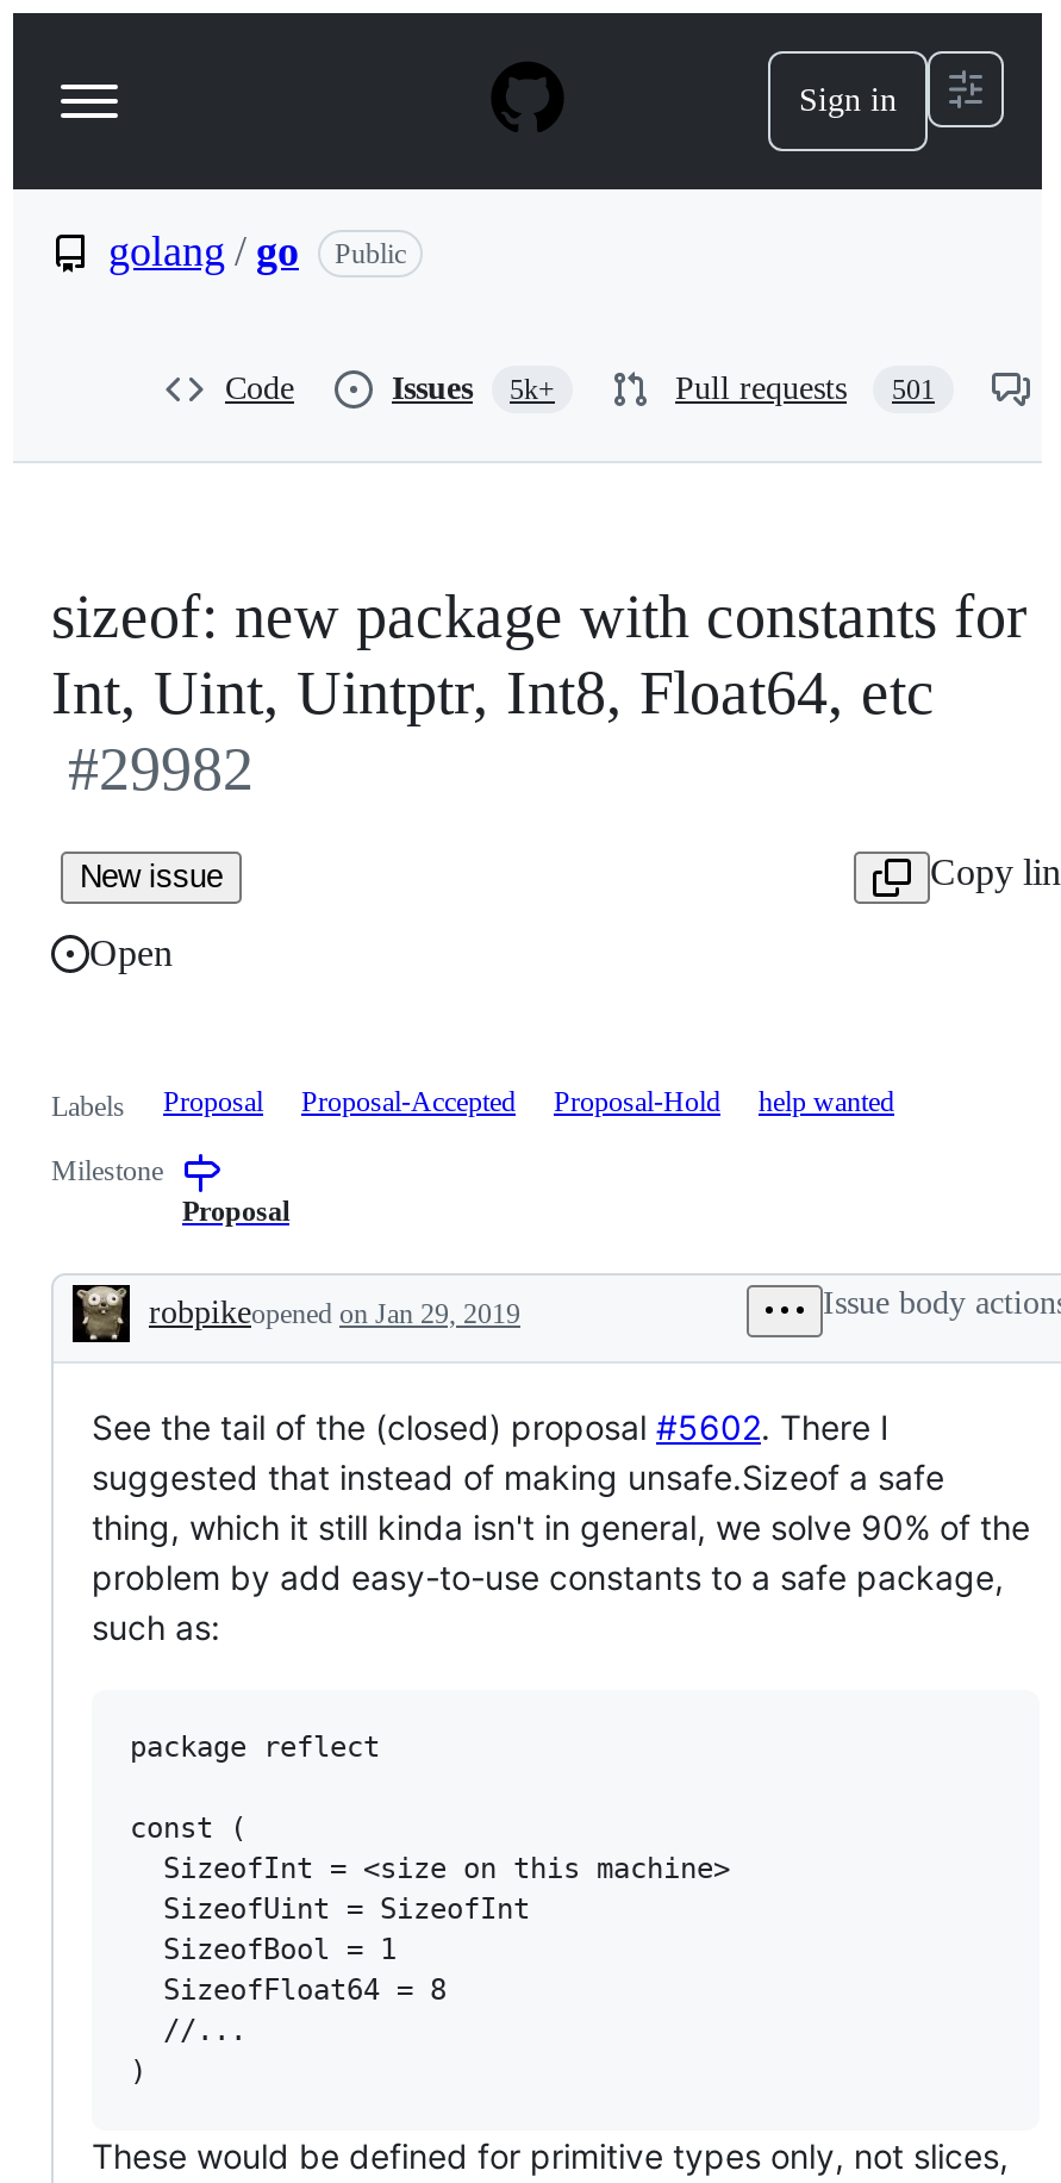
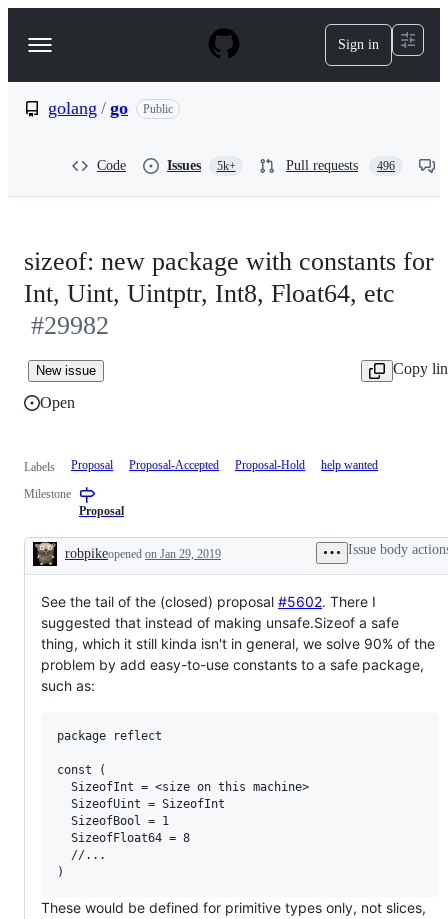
[675,370,935,406] Pull requests 501 -> [286,158,395,173] Pull requests 496

